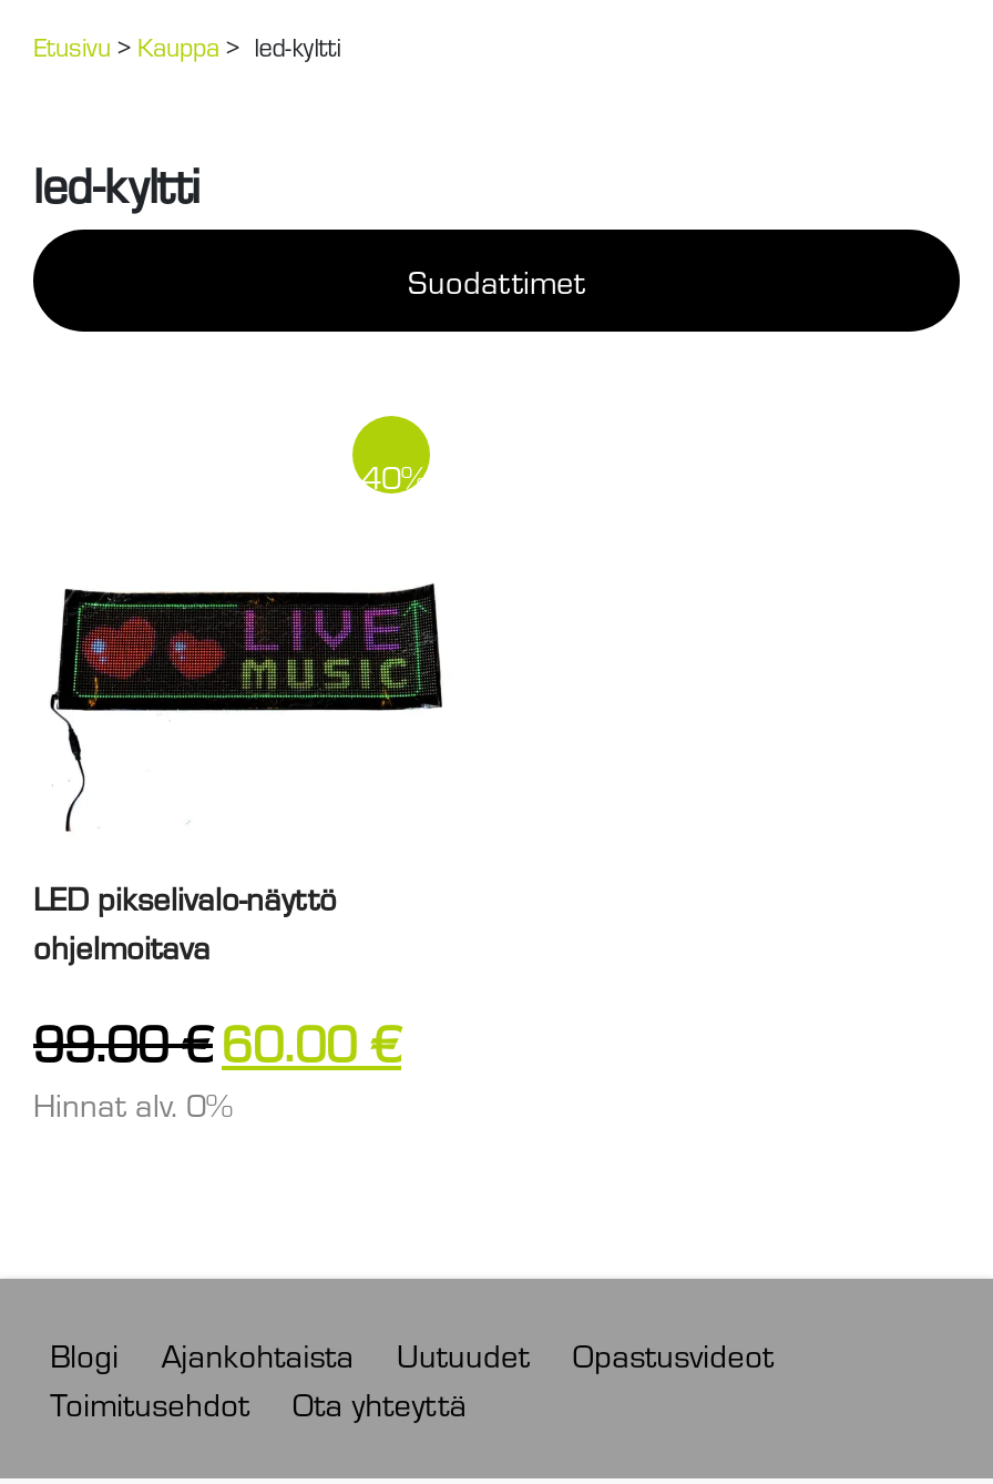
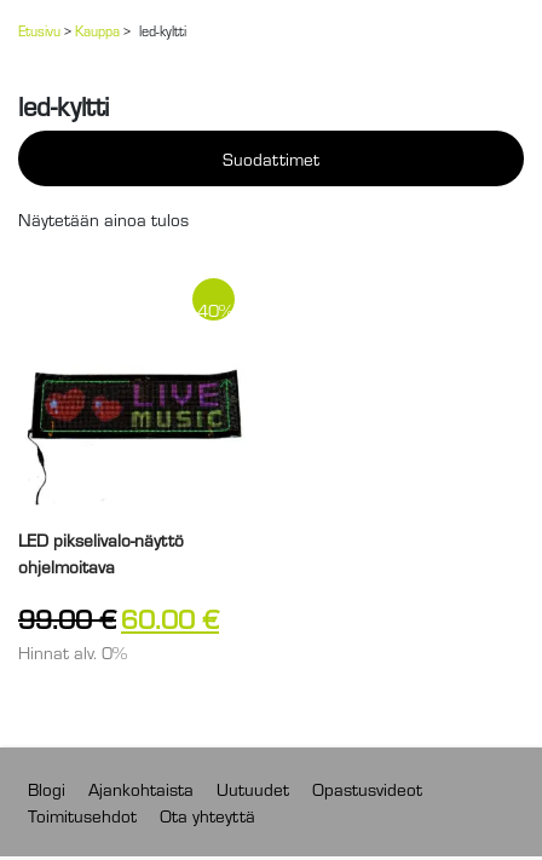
none -> [18,205,189,230] Näytetään ainoa tulos

